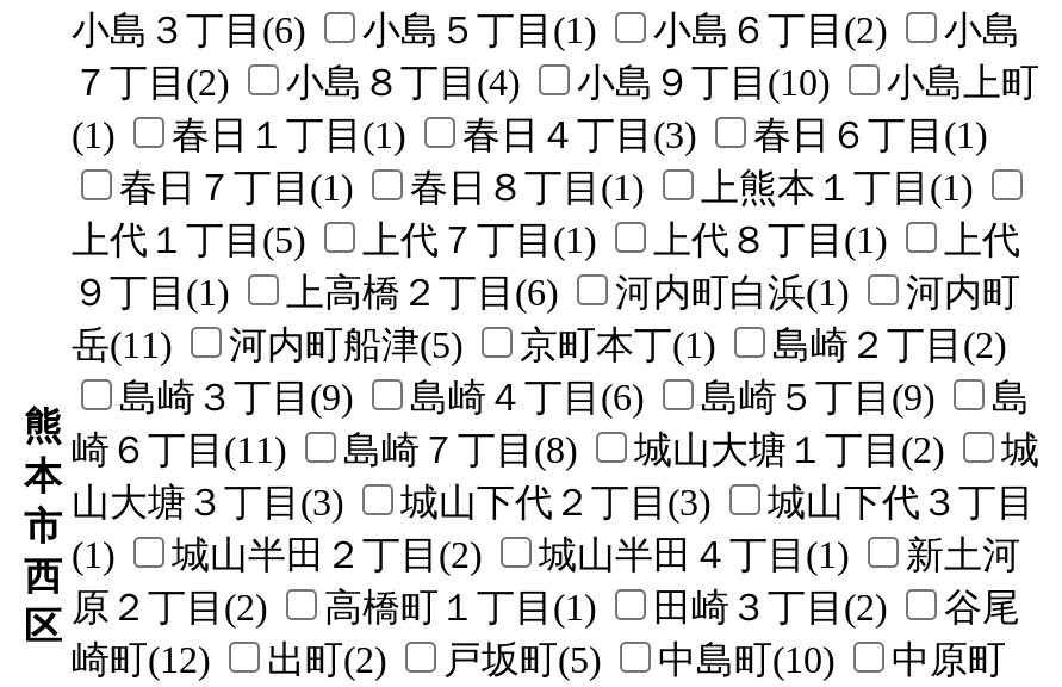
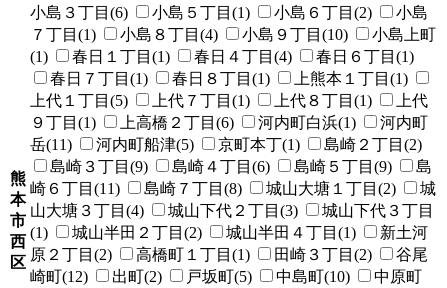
[72,62,1039,102] ７丁目(2) 小島８丁目(4) 小島９丁目(10) 小島上町 -> [30,26,436,43] ７丁目(1) 小島８丁目(4) 小島９丁目(10) 小島上町
[72,114,987,155] (1) 春日１丁目(1) 春日４丁目(3) 春日６丁目(1) -> [30,48,414,65] (1) 春日１丁目(1) 春日４丁目(4) 春日６丁目(1)
[72,481,1035,522] 山大塘３丁目(3) 城山下代２丁目(3) 城山下代３丁目 -> [30,202,434,219] 山大塘３丁目(4) 城山下代２丁目(3) 城山下代３丁目

